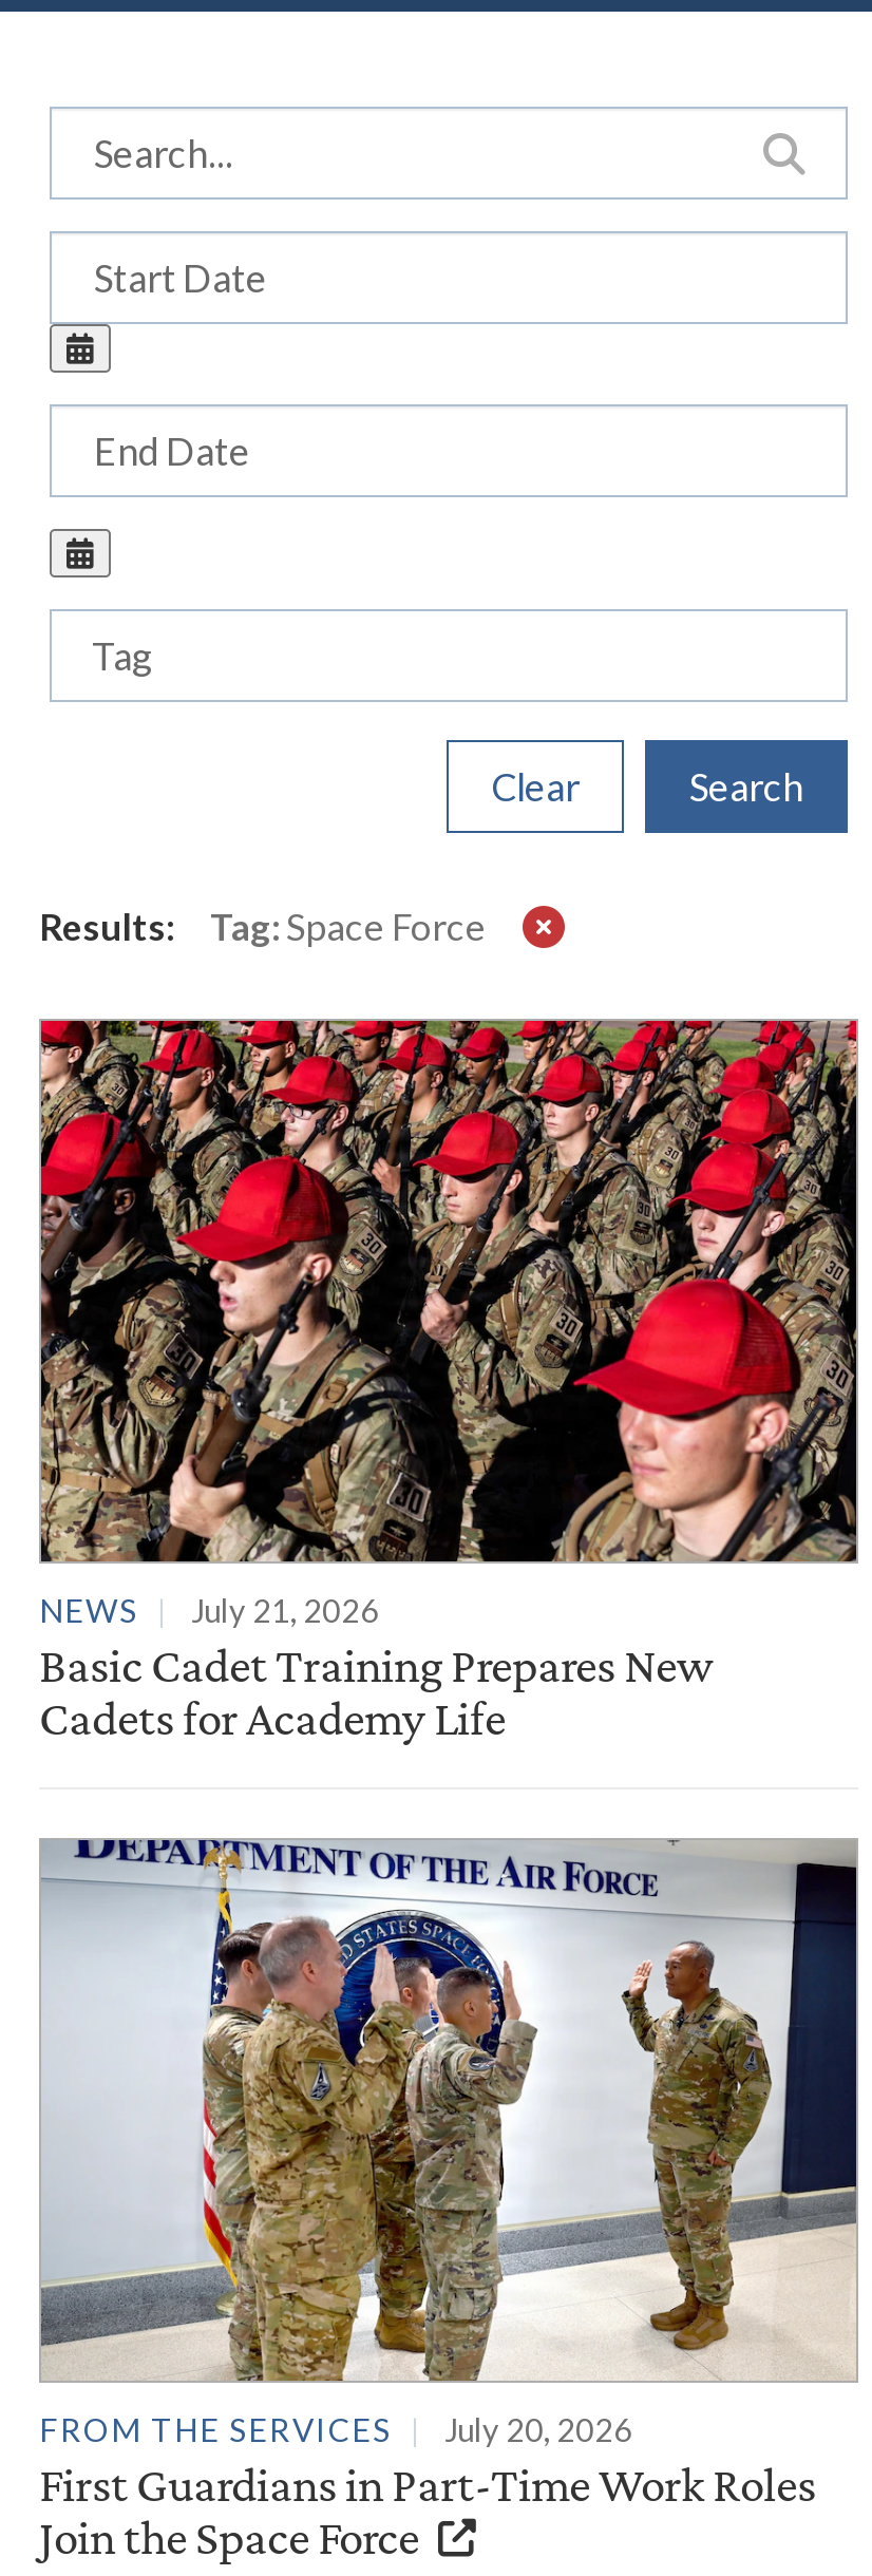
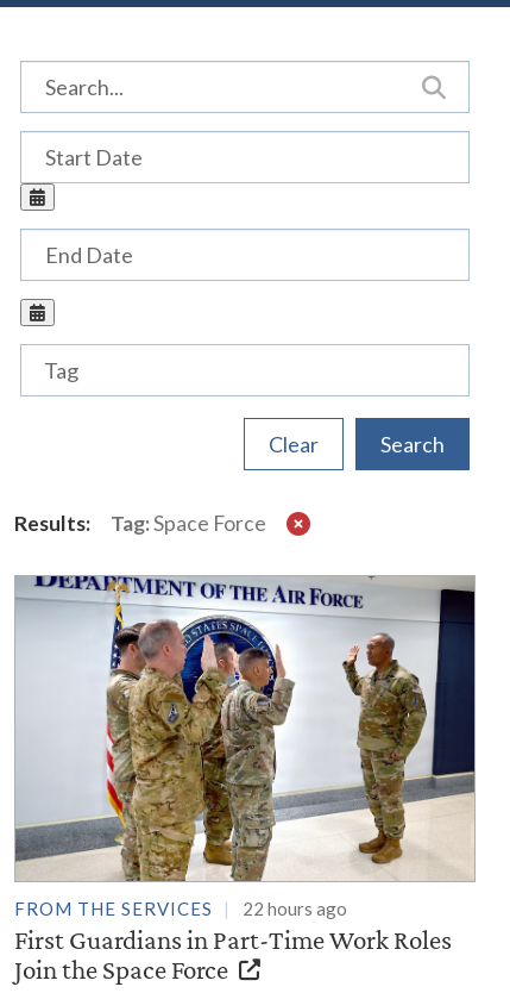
[39,1019,858,1746] [image] | NEWS | July 21, 2026 | Basic Cadet Training Prepares New | Cadets for Academy Life -> none
[39,2411,632,2449] FROM THE SERVICES July 20, 2026 -> [14,898,347,920] FROM THE SERVICES 22 hours ago

